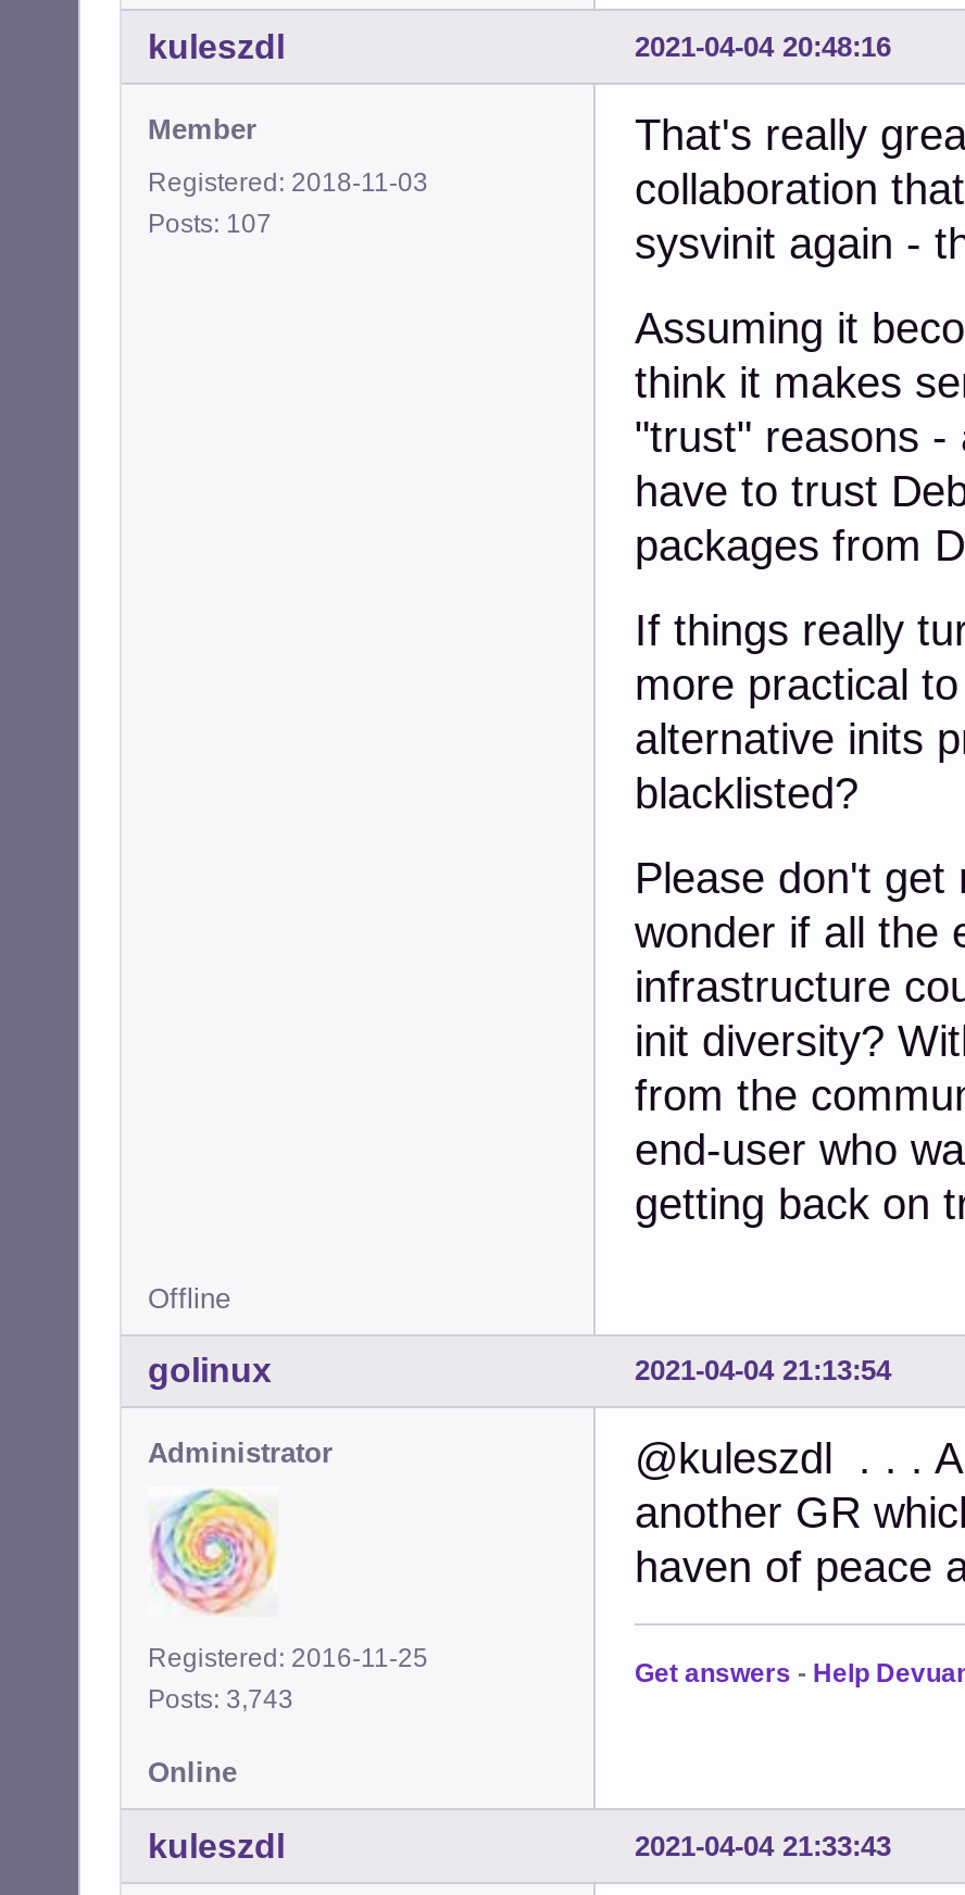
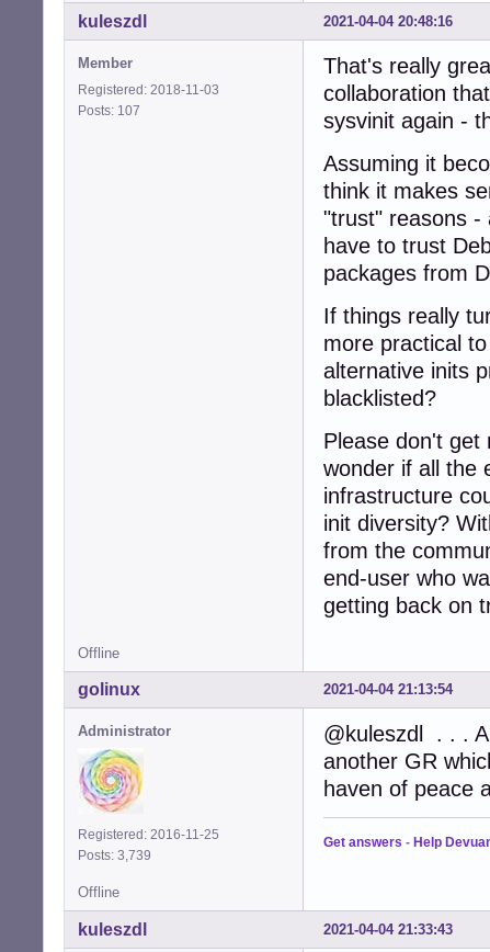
[148,1685,306,1716] Posts: 3,743 -> [78,848,158,864] Posts: 3,739
[148,1757,237,1790] Online -> [78,885,119,901] Offline

